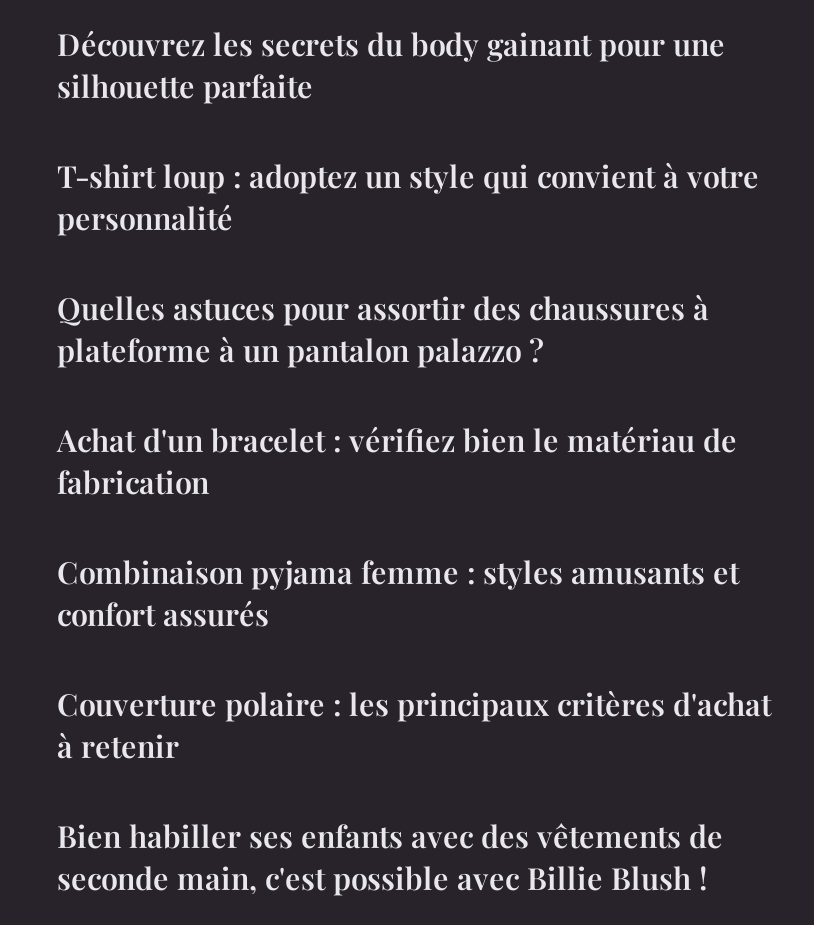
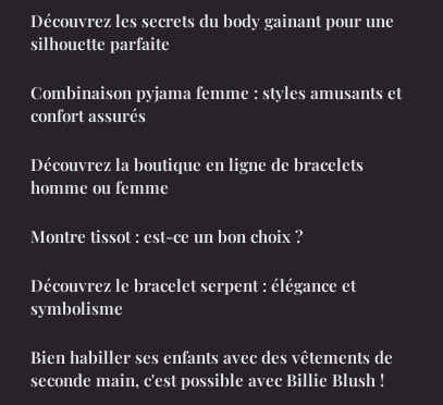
[57,155,759,501] T-shirt loup : adoptez un style qui convient à votre | personnalité | Quelles astuces pour assortir des chaussures à | plateforme à un pantalon palazzo ? | Achat d'un bracelet : vérifiez bien le matériau de | fabrication -> none
moved [57,551,739,633] -> [30,81,402,126]: Combinaison pyjama femme : styles amusants et | confort assurés
[57,683,771,765] Couverture polaire : les principaux critères d'achat | à retenir -> [30,153,364,319] Découvrez la boutique en ligne de bracelets | homme ou femme | Montre tissot : est-ce un bon choix ? | Découvrez le bracelet serpent : élégance et | symbolisme

